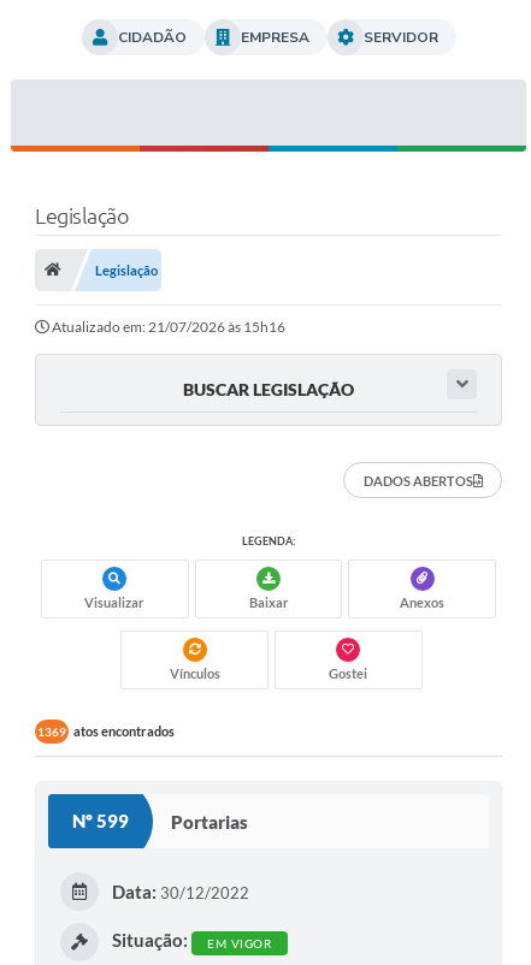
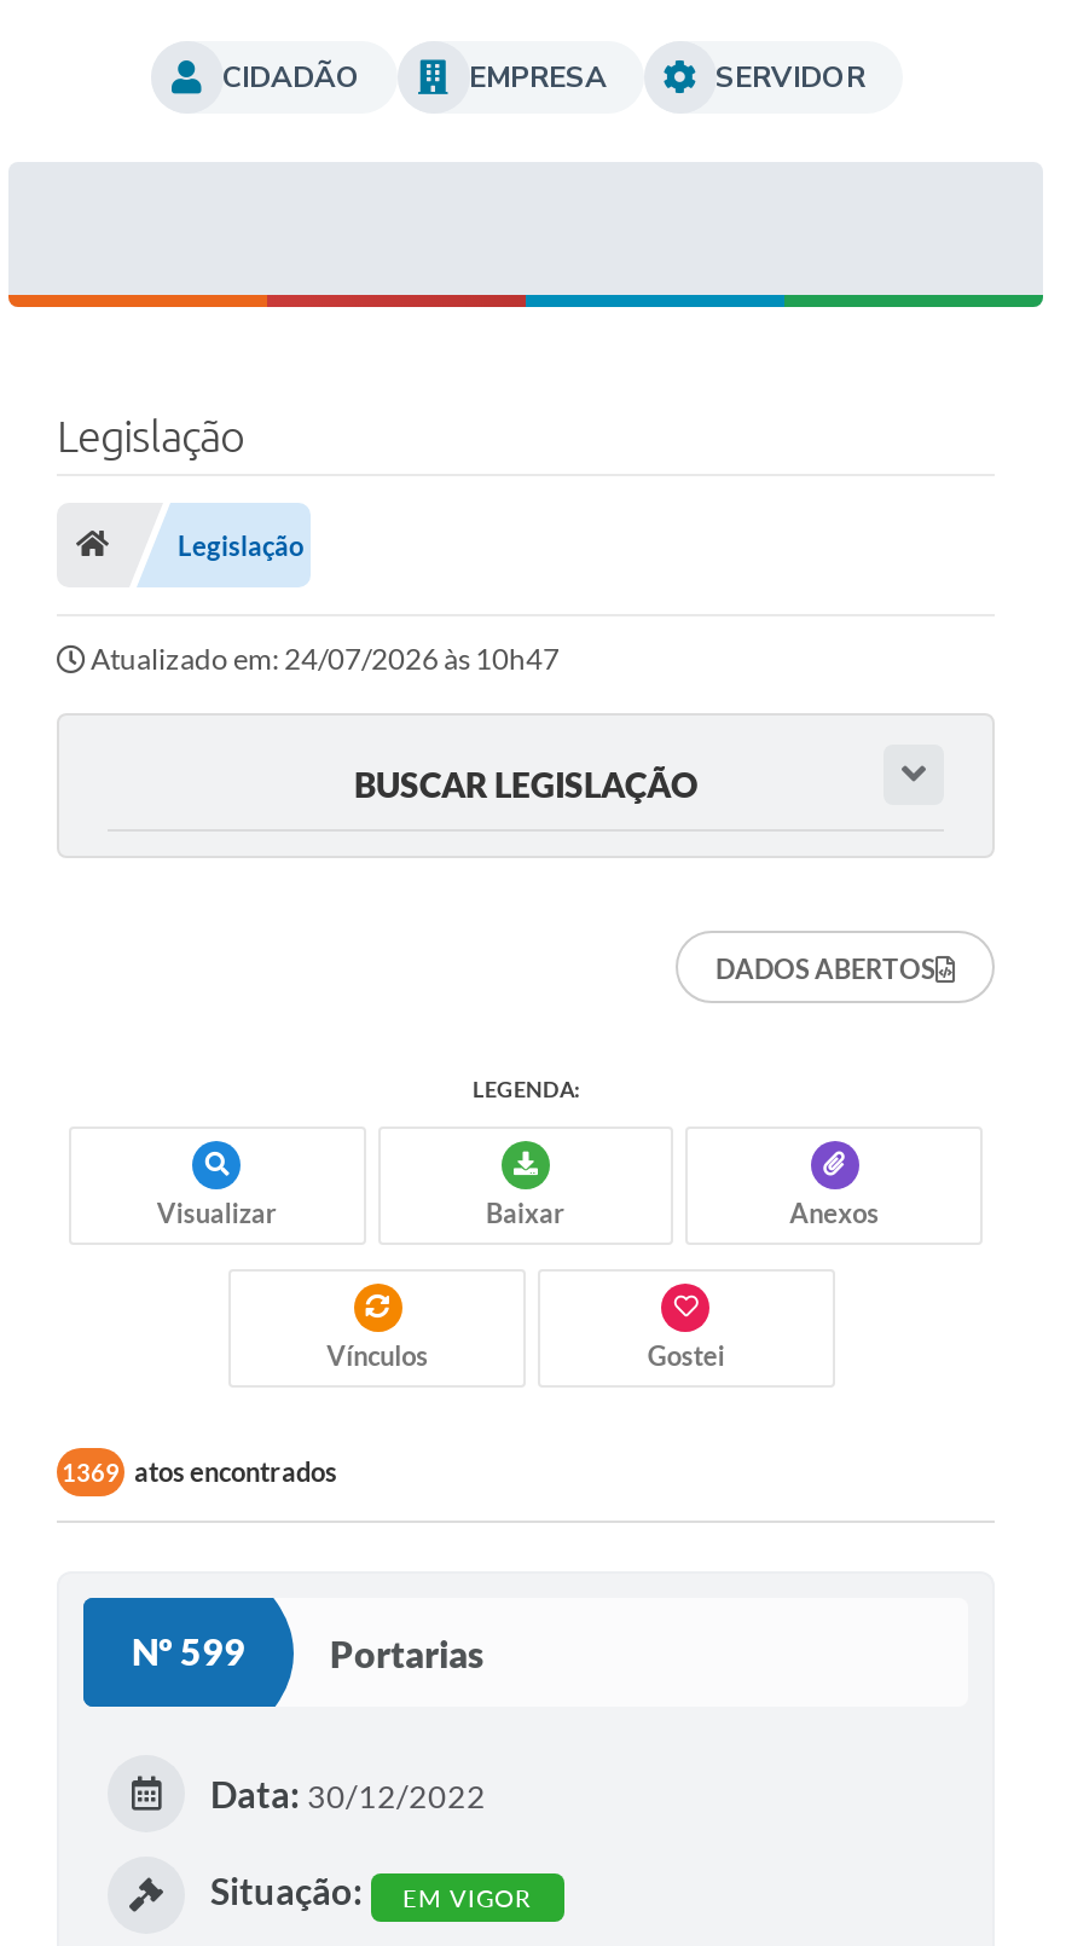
[52,318,285,336] Atualizado em: 21/07/2026 às 15h16 -> [91,641,560,677] Atualizado em: 24/07/2026 às 10h47

